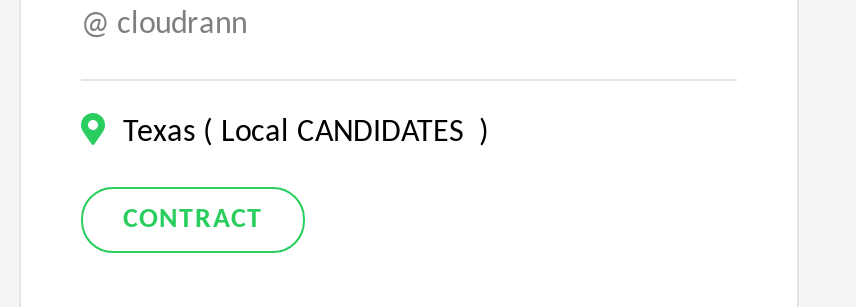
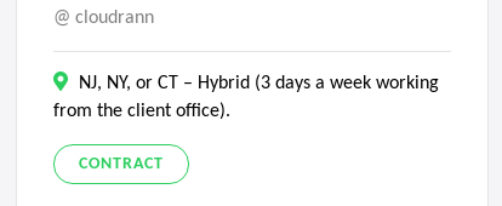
[123,117,489,149] Texas ( Local CANDIDATES ) -> [53,74,439,121] NJ, NY, or CT – Hybrid (3 days a week working | from the client office).

